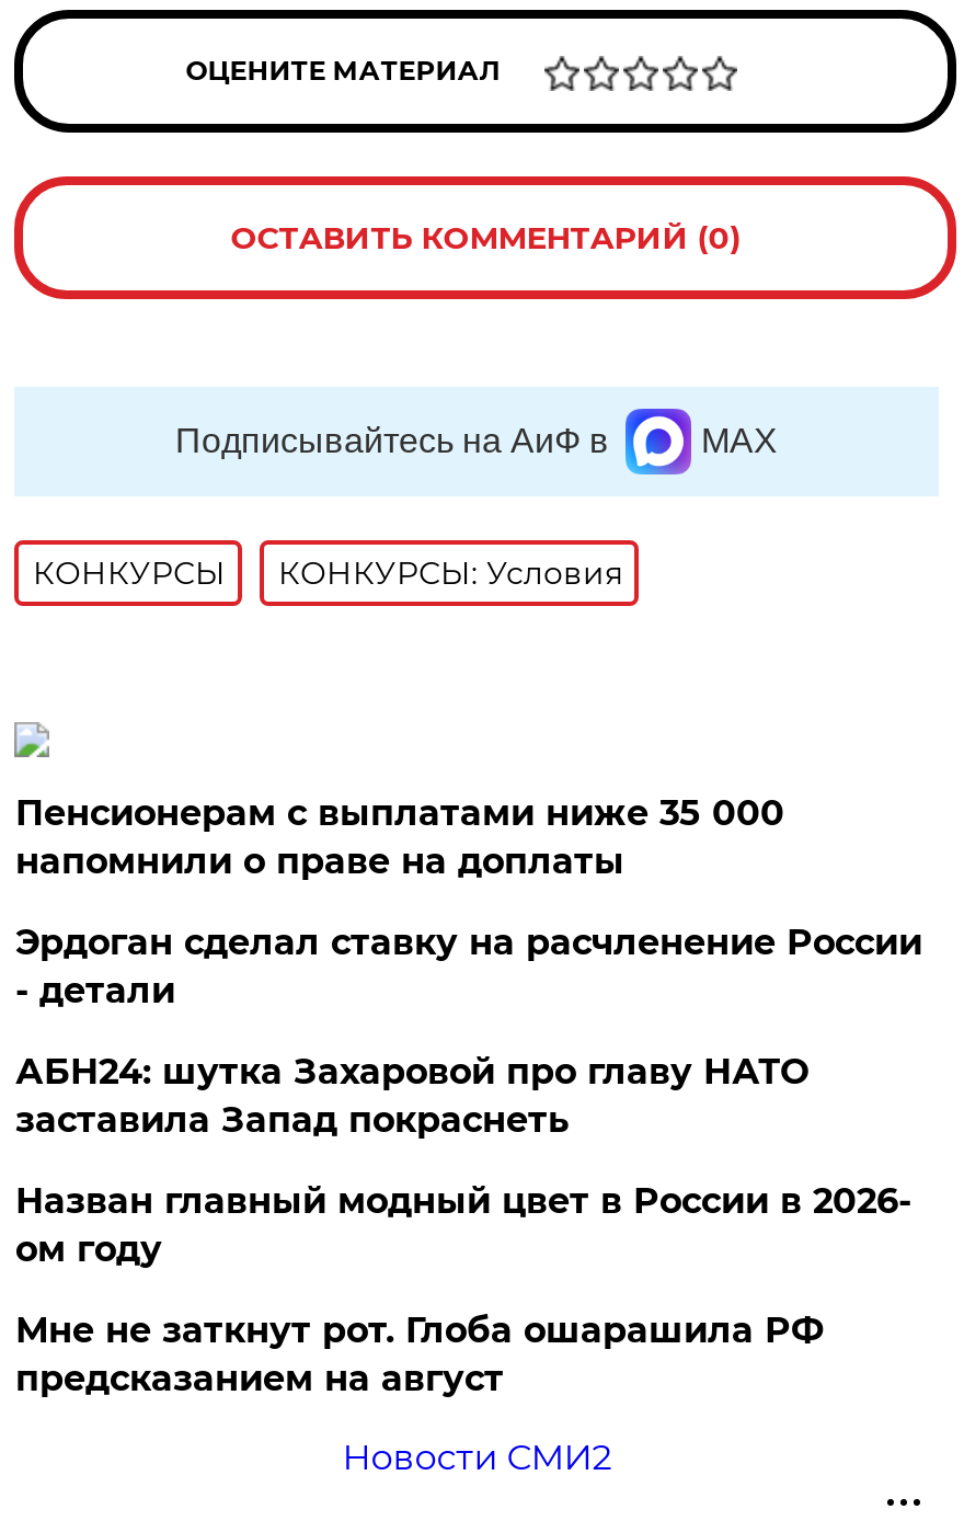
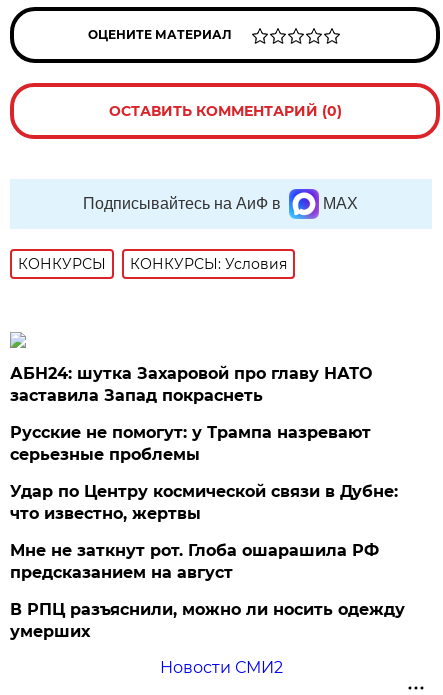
[15,792,922,1011] Пенсионерам с выплатами ниже 35 000 | напомнили о праве на доплаты | Эрдоган сделал ставку на расчленение России | - детали -> none
moved [15,1051,808,1141] -> [10,364,372,405]: АБН24: шутка Захаровой про главу НАТО | заставила Запад покраснеть
[15,1180,911,1270] Назван главный модный цвет в России в 2026- | ом году -> [10,423,398,523] Русские не помогут: у Трампа назревают | серьезные проблемы | Удар по Центру космической связи в Дубне: | что известно, жертвы
moved [15,1310,824,1399] -> [10,541,379,582]: Мне не заткнут рот. Глоба ошарашила РФ | предсказанием на август
none -> [10,600,405,641] В РПЦ разъяснили, можно ли носить одежду | умерших

